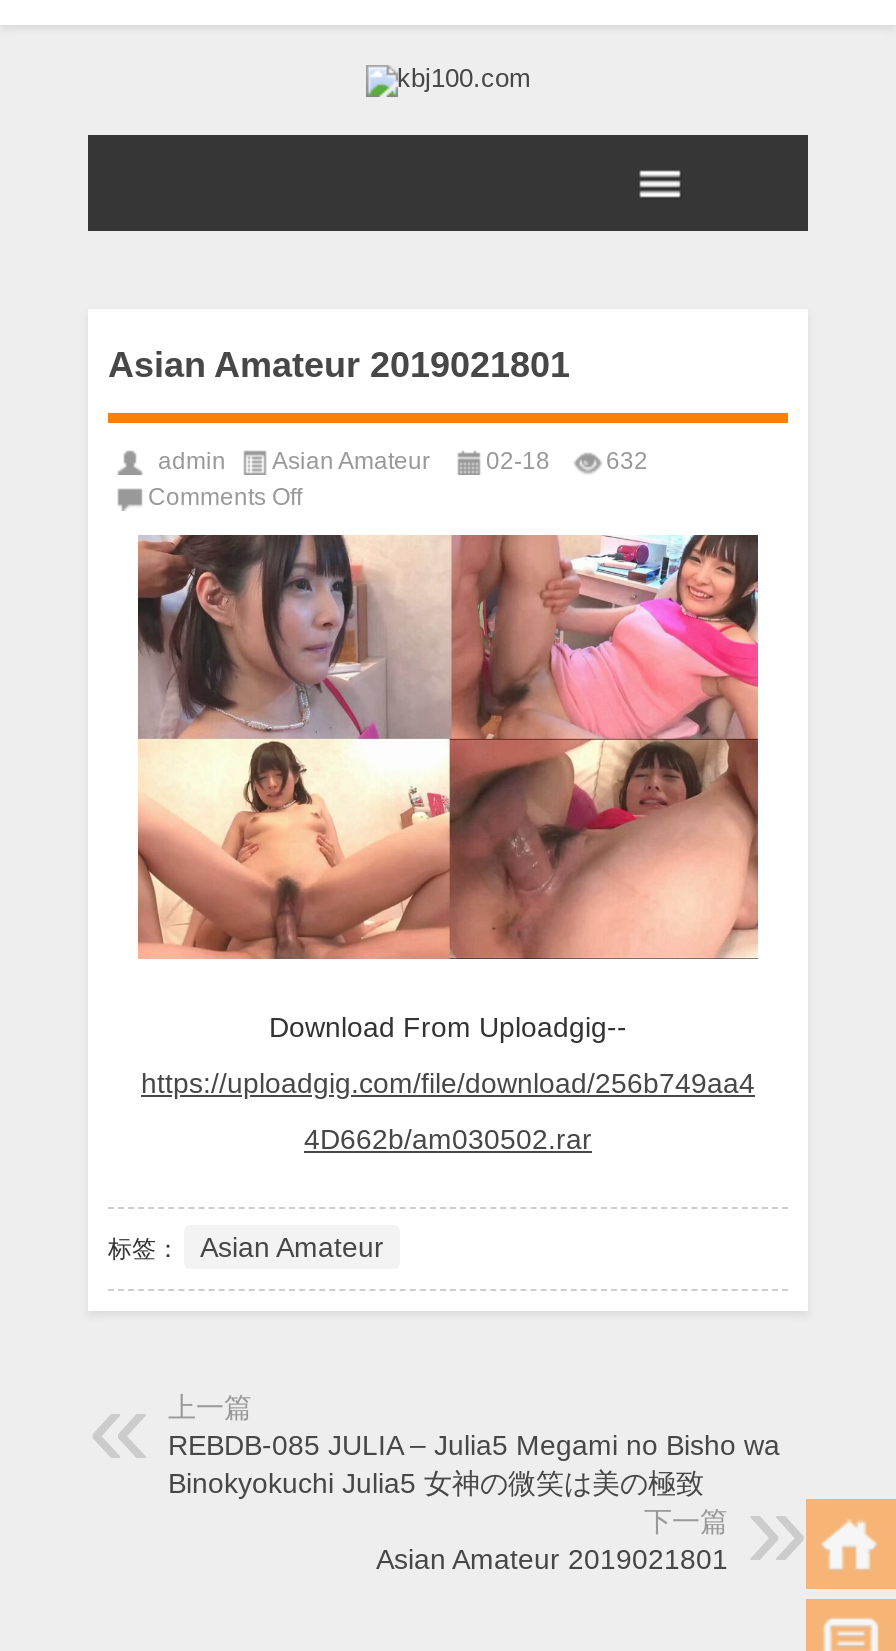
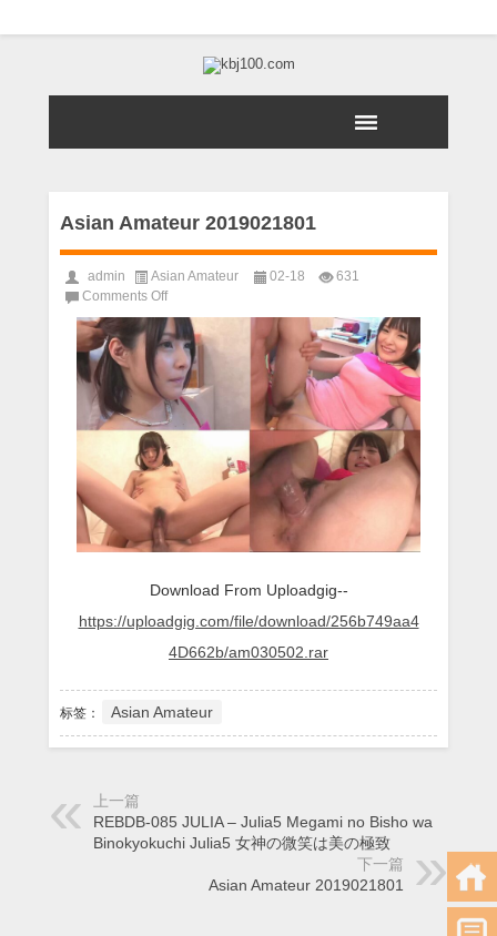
[158,447,648,475] admin Asian Amateur 02-18 632 -> [88,268,359,284] admin Asian Amateur 02-18 631

